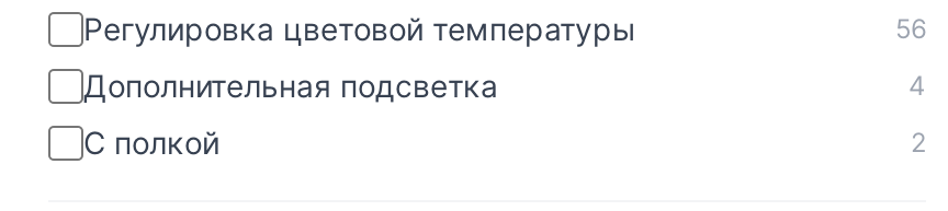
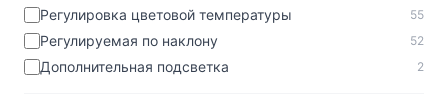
[895,12,926,45] 56 -> [40,7,424,49] 55 | Регулируемая по наклону | 52
[83,69,926,161] 4 | С полкой -> none
moved [83,67,498,104] -> [40,58,229,75]: Дополнительная подсветка

